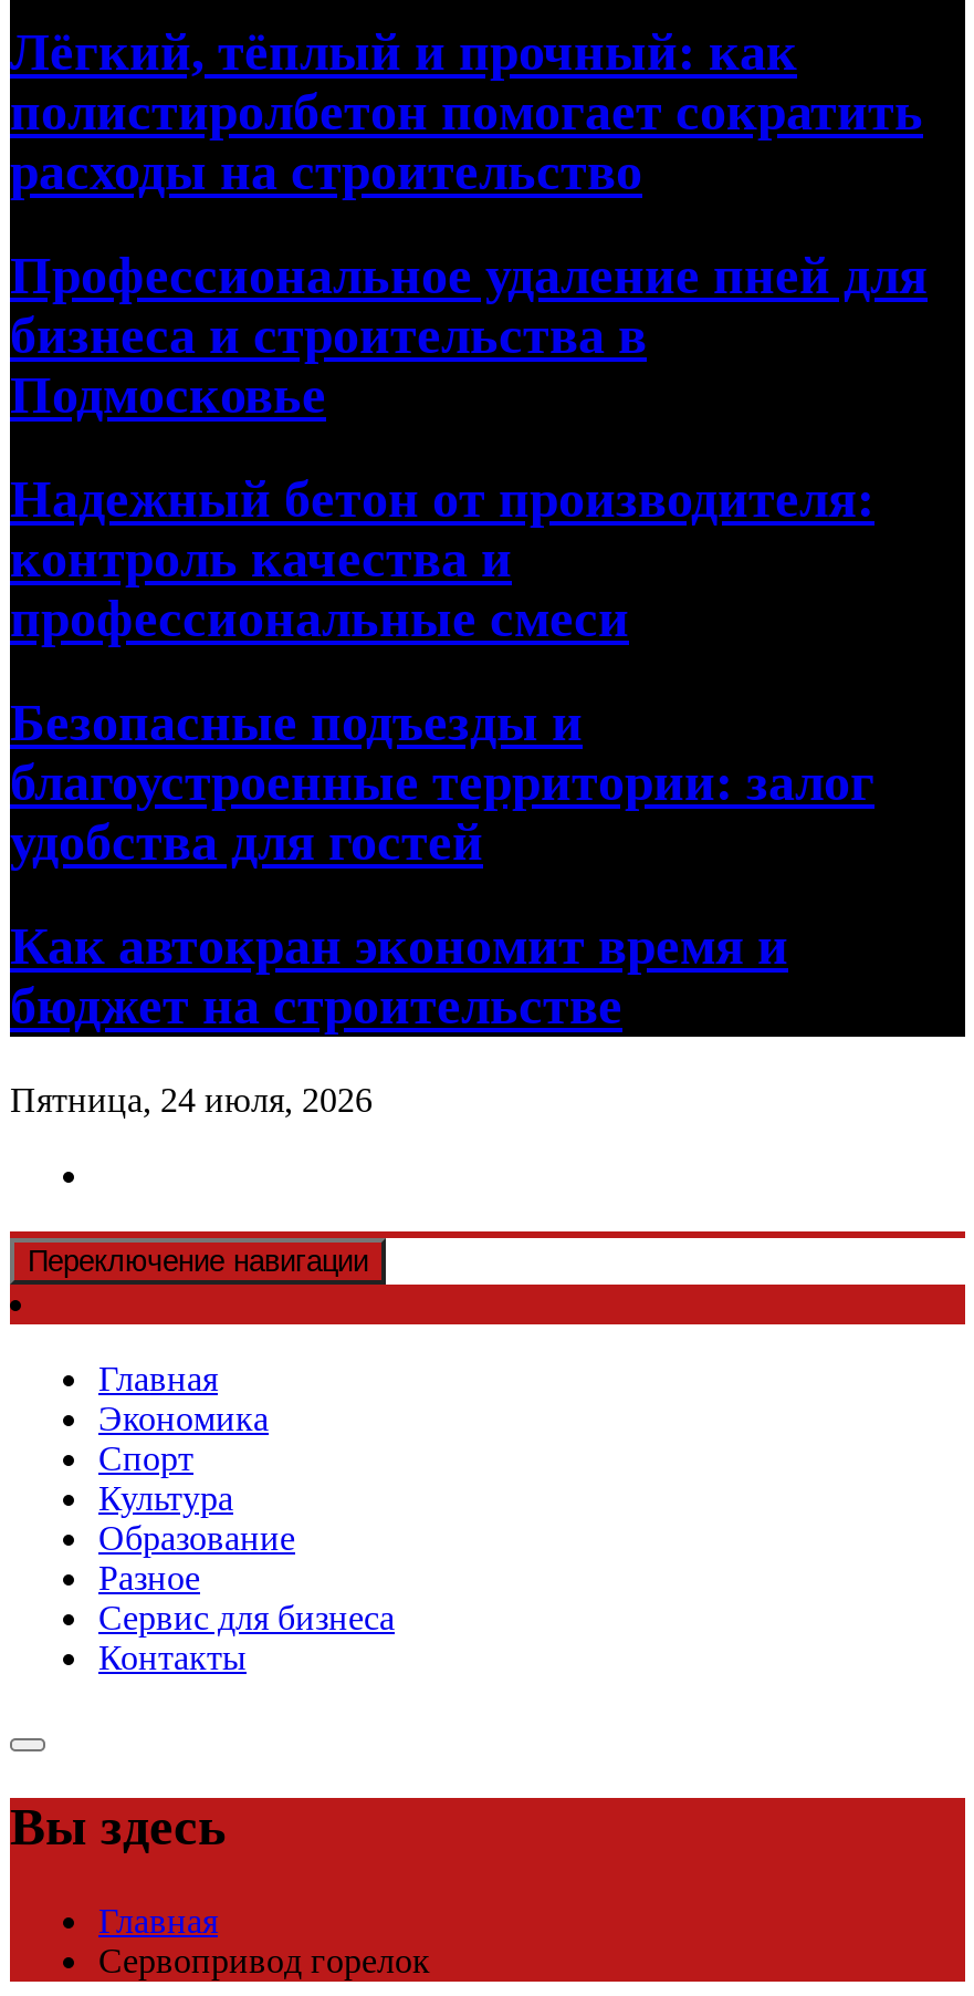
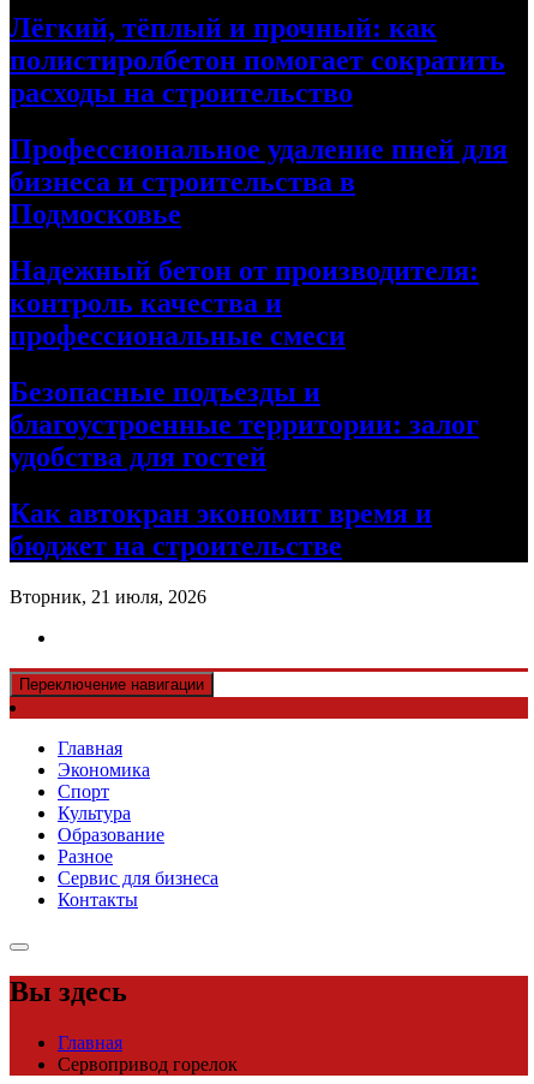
[10,1080,373,1118] Пятница, 24 июля, 2026 -> [10,586,206,607] Вторник, 21 июля, 2026

